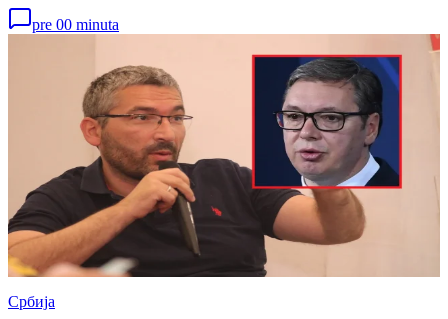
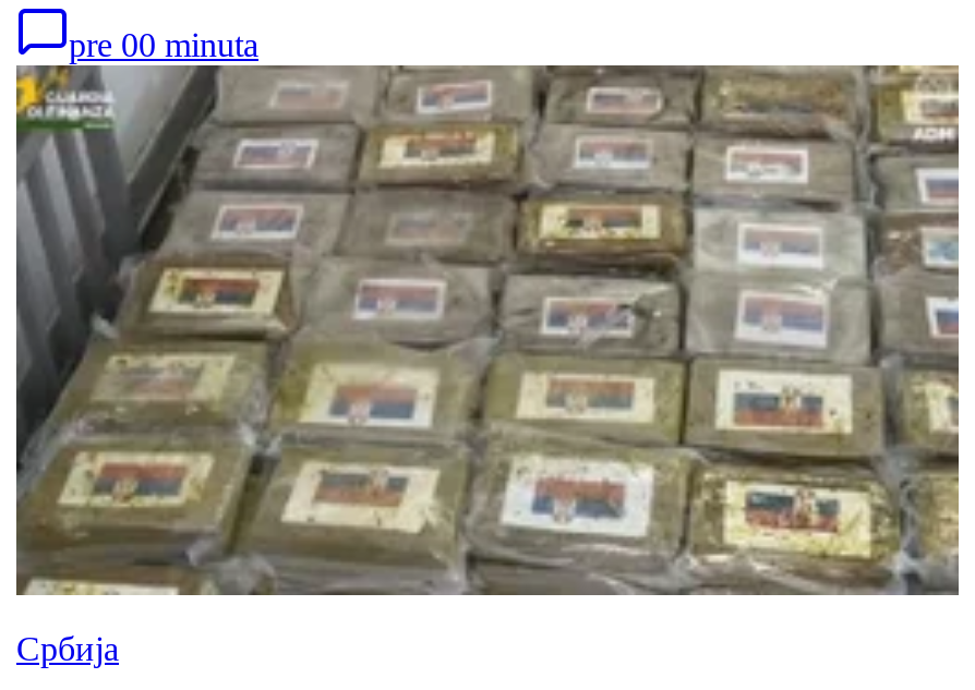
[7,34,440,278] [image] -> [14,63,961,597] [image]

